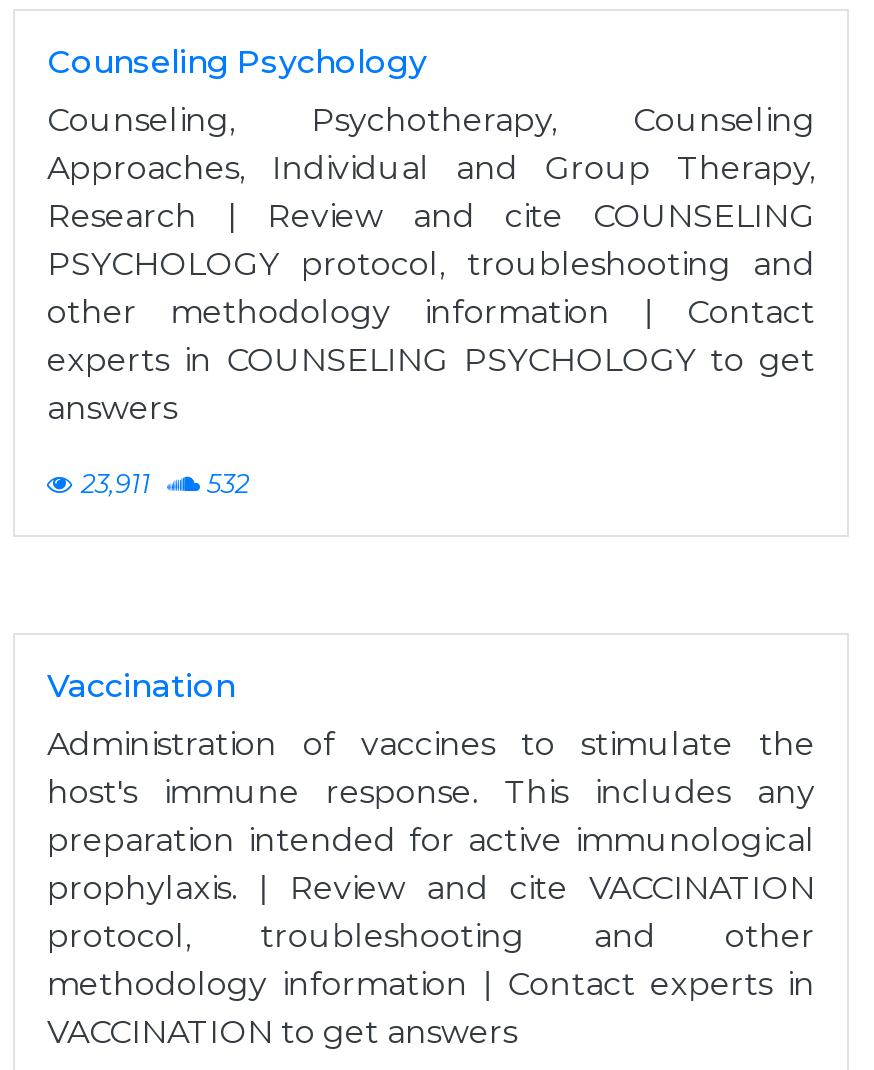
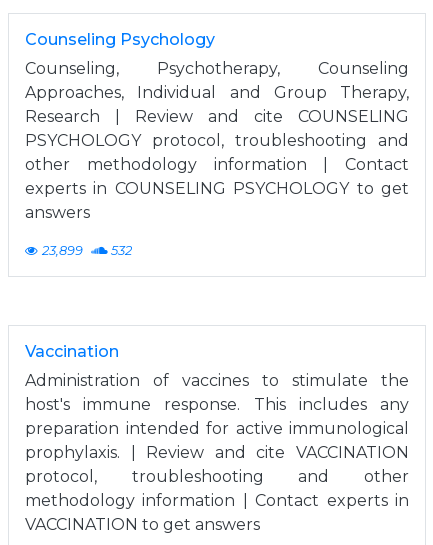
[81,468,249,498] 23,911 532 -> [42,243,132,258] 23,899 532

